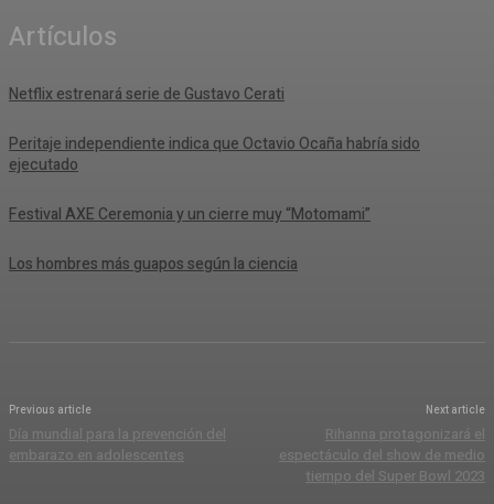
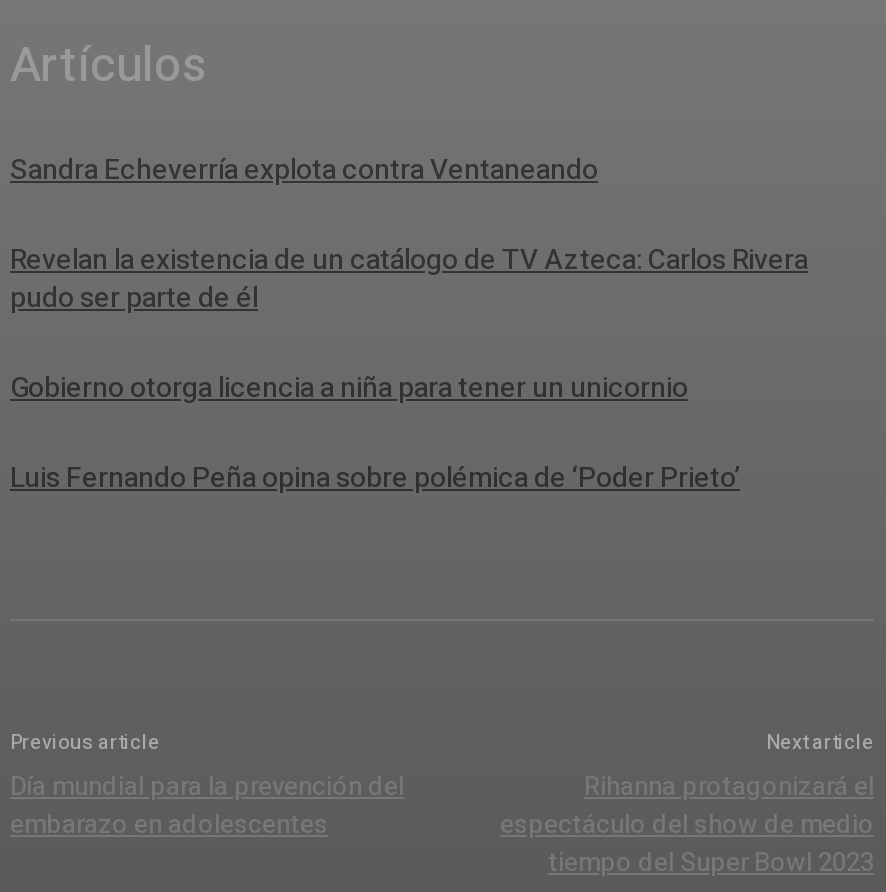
[9,83,284,106] Netflix estrenará serie de Gustavo Cerati -> [10,149,598,191] Sandra Echeverría explota contra Ventaneando
[9,132,420,176] Peritaje independiente indica que Octavio Ocaña habría sido | ejecutado -> [10,239,808,319] Revelan la existencia de un catálogo de TV Azteca: Carlos Rivera | pudo ser parte de él
[9,203,370,226] Festival AXE Ceremonia y un cierre muy “Motomami” -> [10,367,688,409] Gobierno otorga licencia a niña para tener un unicornio
[9,253,298,276] Los hombres más guapos según la ciencia -> [10,457,740,499] Luis Fernando Peña opina sobre polémica de ‘Poder Prieto’

